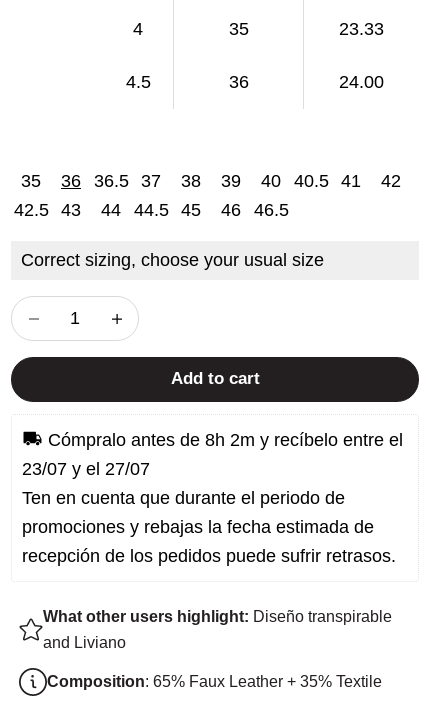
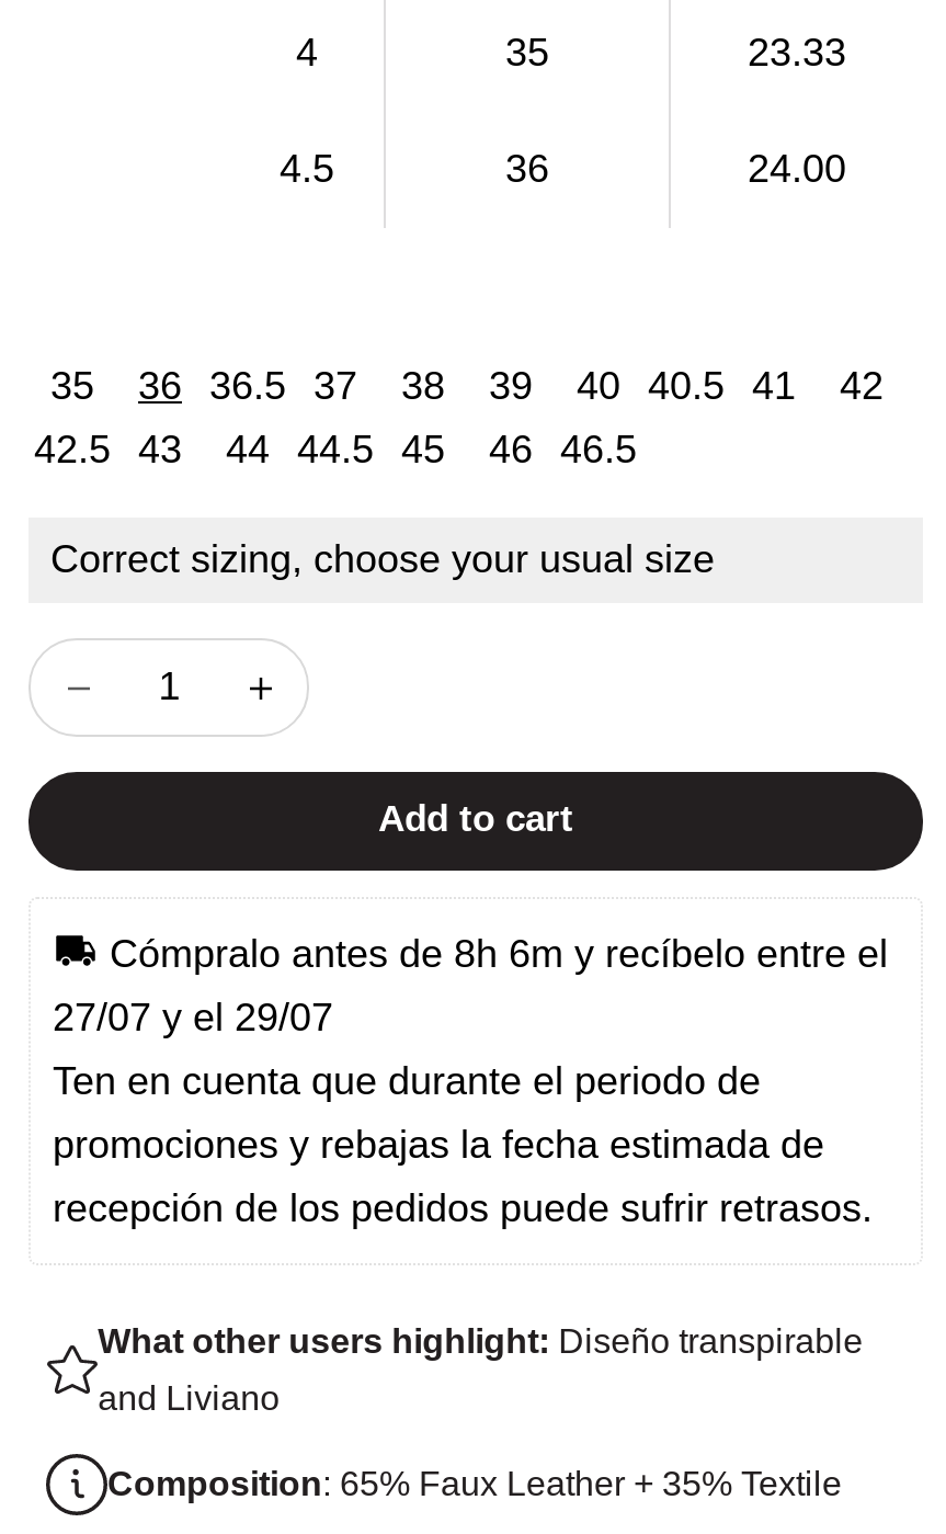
[43,430,408,450] Cómpralo antes de 8h 2m y recíbelo entre el -> [99,931,899,975] Cómpralo antes de 8h 6m y recíbelo entre el
[22,459,150,479] 23/07 y el 27/07 -> [53,995,333,1039] 27/07 y el 29/07

